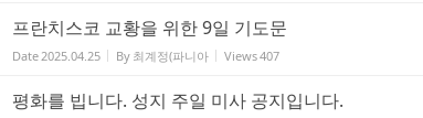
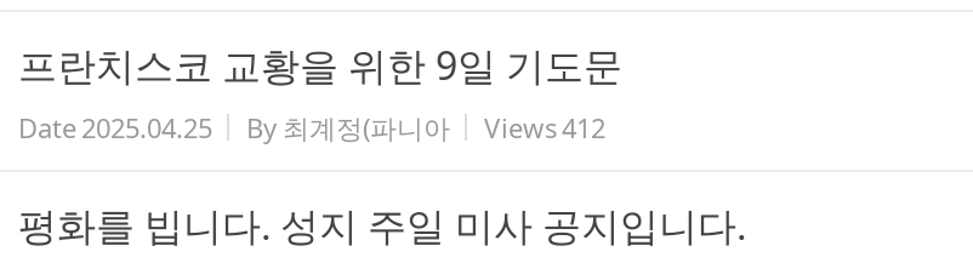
[12,47,279,64] Date 2025.04.25 By 최계정(파니아 Views 407 -> [18,109,605,145] Date 2025.04.25 By 최계정(파니아 Views 412

